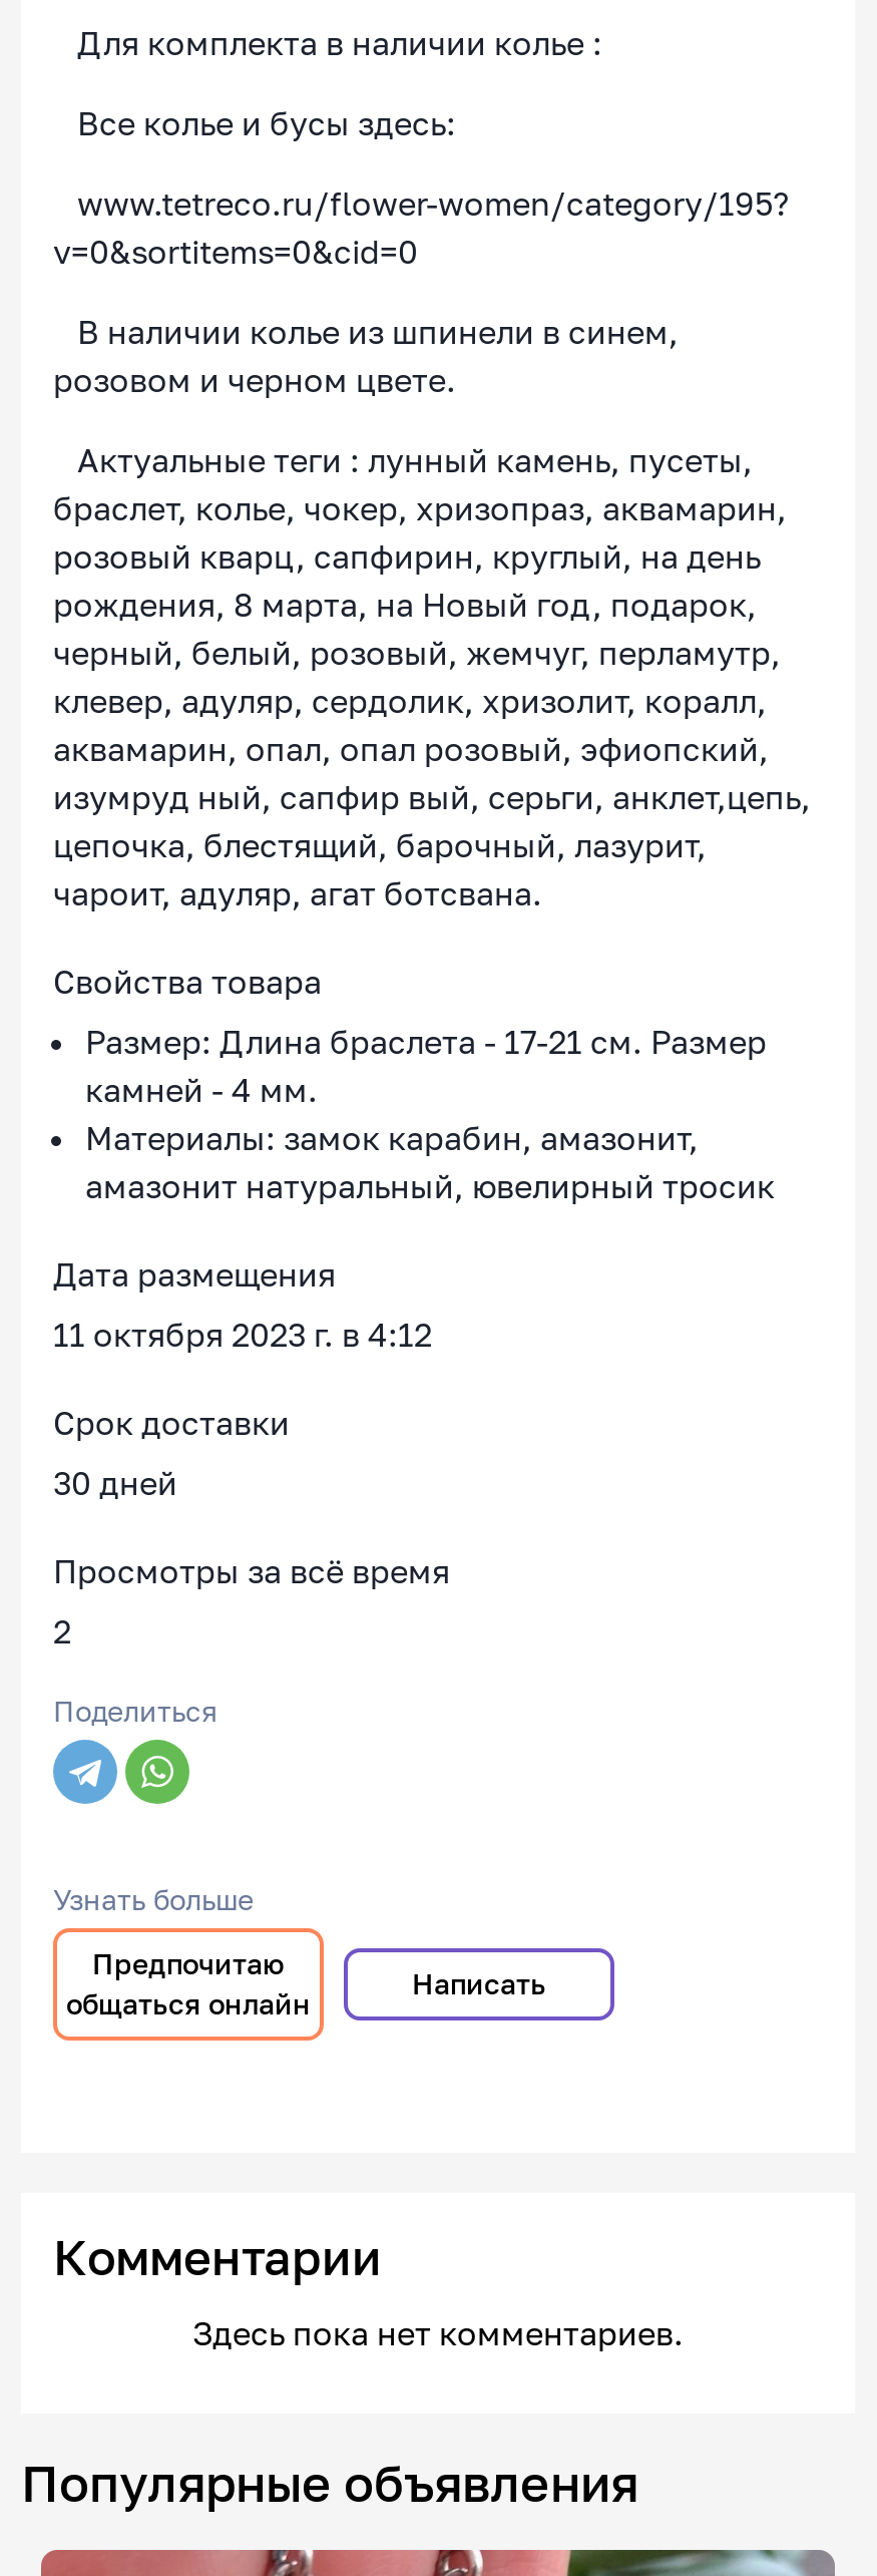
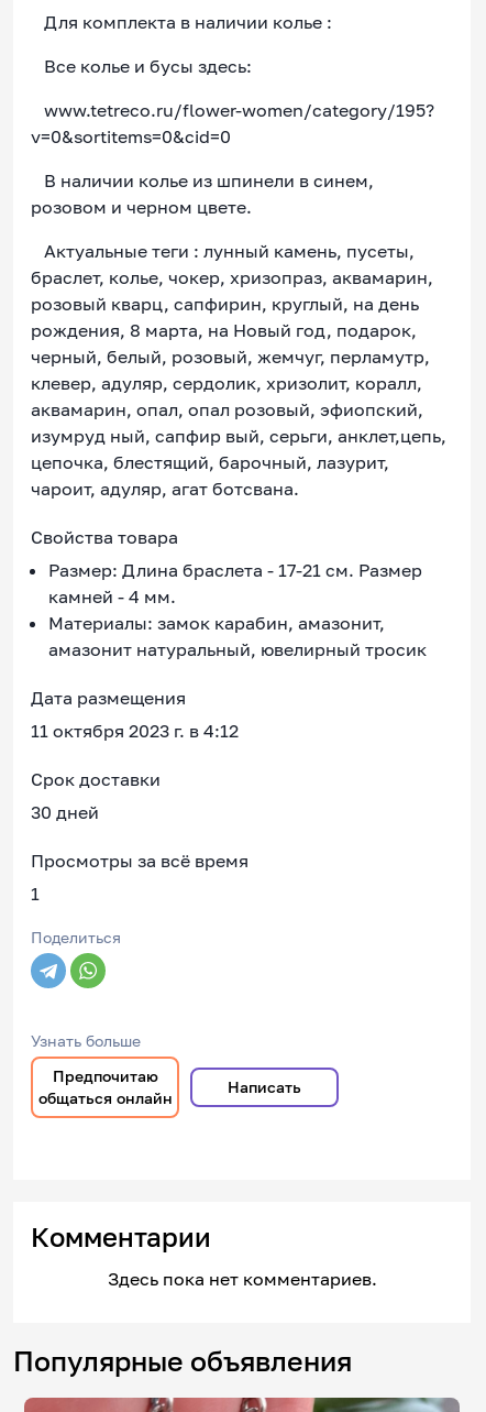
[53,1611,71,1651] 2 -> [31,883,40,905] 1

